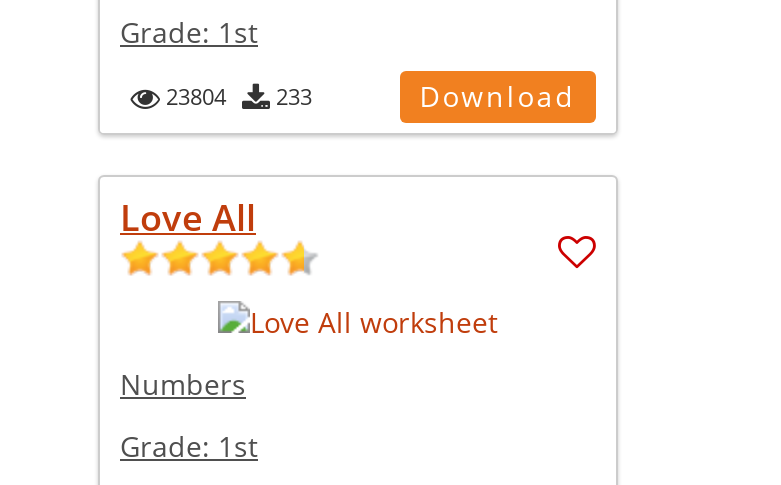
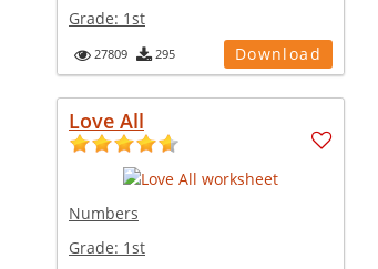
[166,80,226,110] 23804 -> [94,45,127,62] 27809
[276,80,312,110] 233 -> [155,45,175,62] 295

